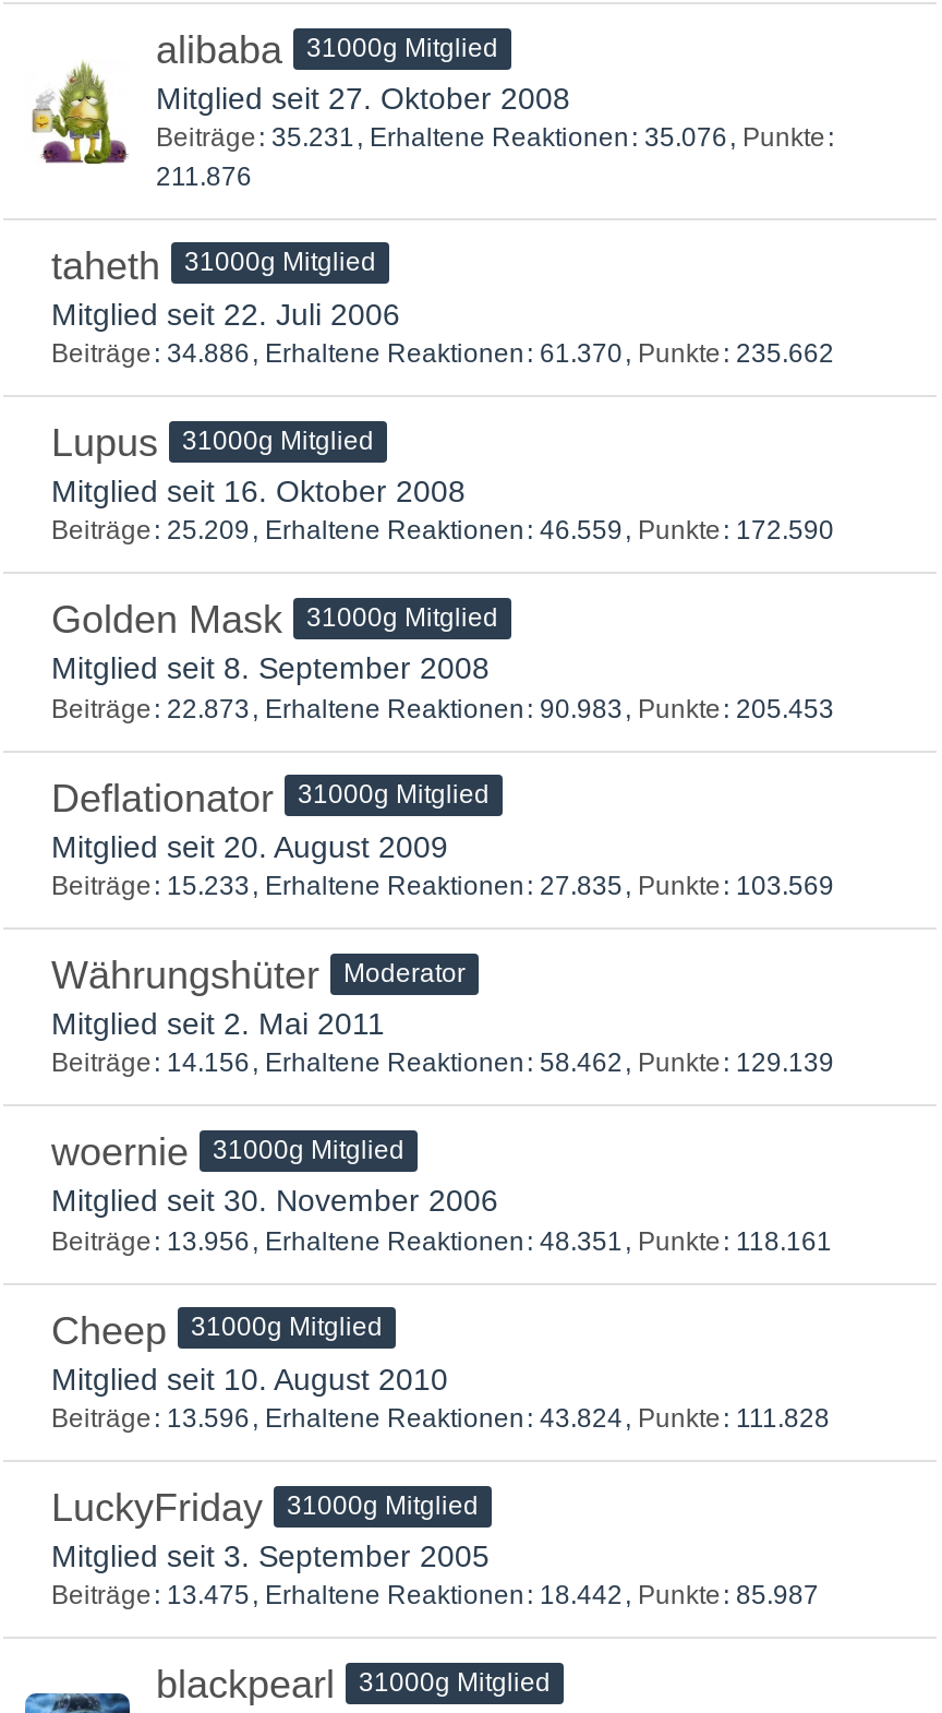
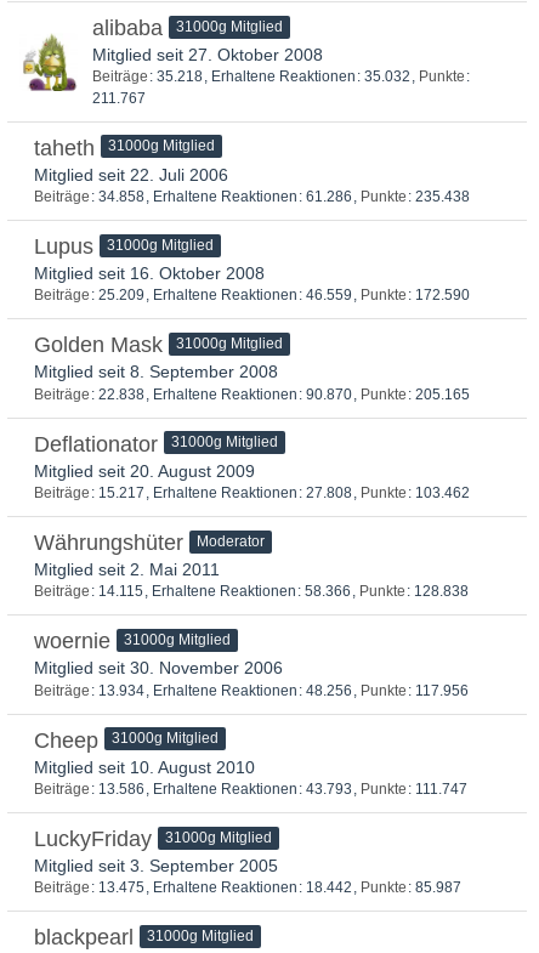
[156,123,825,154] Beiträge 35.231 Erhaltene Reaktionen 35.076 Punkte -> [92,68,465,85] Beiträge 35.218 Erhaltene Reaktionen 35.032 Punkte
[156,161,252,191] 211.876 -> [92,89,146,106] 211.767
[51,338,834,369] Beiträge 34.886 Erhaltene Reaktionen 61.370 Punkte 235.662 -> [34,188,470,205] Beiträge 34.858 Erhaltene Reaktionen 61.286 Punkte 235.438
[51,693,834,724] Beiträge 22.873 Erhaltene Reaktionen 90.983 Punkte 205.453 -> [34,386,470,403] Beiträge 22.838 Erhaltene Reaktionen 90.870 Punkte 205.165
[51,871,834,901] Beiträge 15.233 Erhaltene Reaktionen 27.835 Punkte 103.569 -> [34,484,470,501] Beiträge 15.217 Erhaltene Reaktionen 27.808 Punkte 103.462
[51,1048,834,1079] Beiträge 14.156 Erhaltene Reaktionen 58.462 Punkte 129.139 -> [34,583,469,600] Beiträge 14.115 Erhaltene Reaktionen 58.366 Punkte 128.838
[51,1226,832,1256] Beiträge 13.956 Erhaltene Reaktionen 48.351 Punkte 118.161 -> [34,682,469,699] Beiträge 13.934 Erhaltene Reaktionen 48.256 Punkte 117.956
[51,1403,830,1434] Beiträge 13.596 Erhaltene Reaktionen 43.824 Punkte 111.828 -> [34,781,467,798] Beiträge 13.586 Erhaltene Reaktionen 43.793 Punkte 111.747

